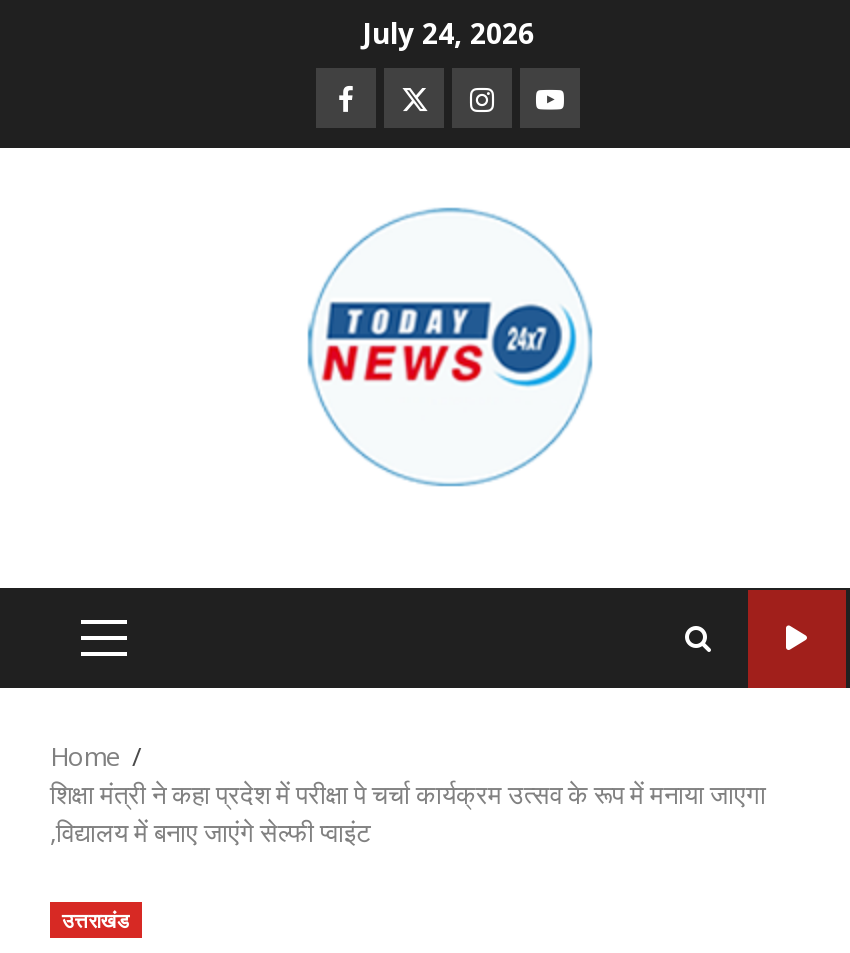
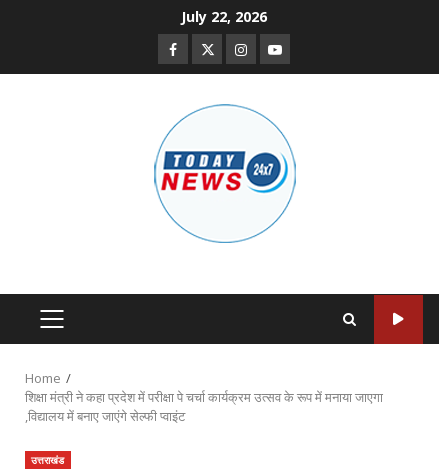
[362,14,534,52] July 24, 2026 -> [181,7,267,26] July 22, 2026

